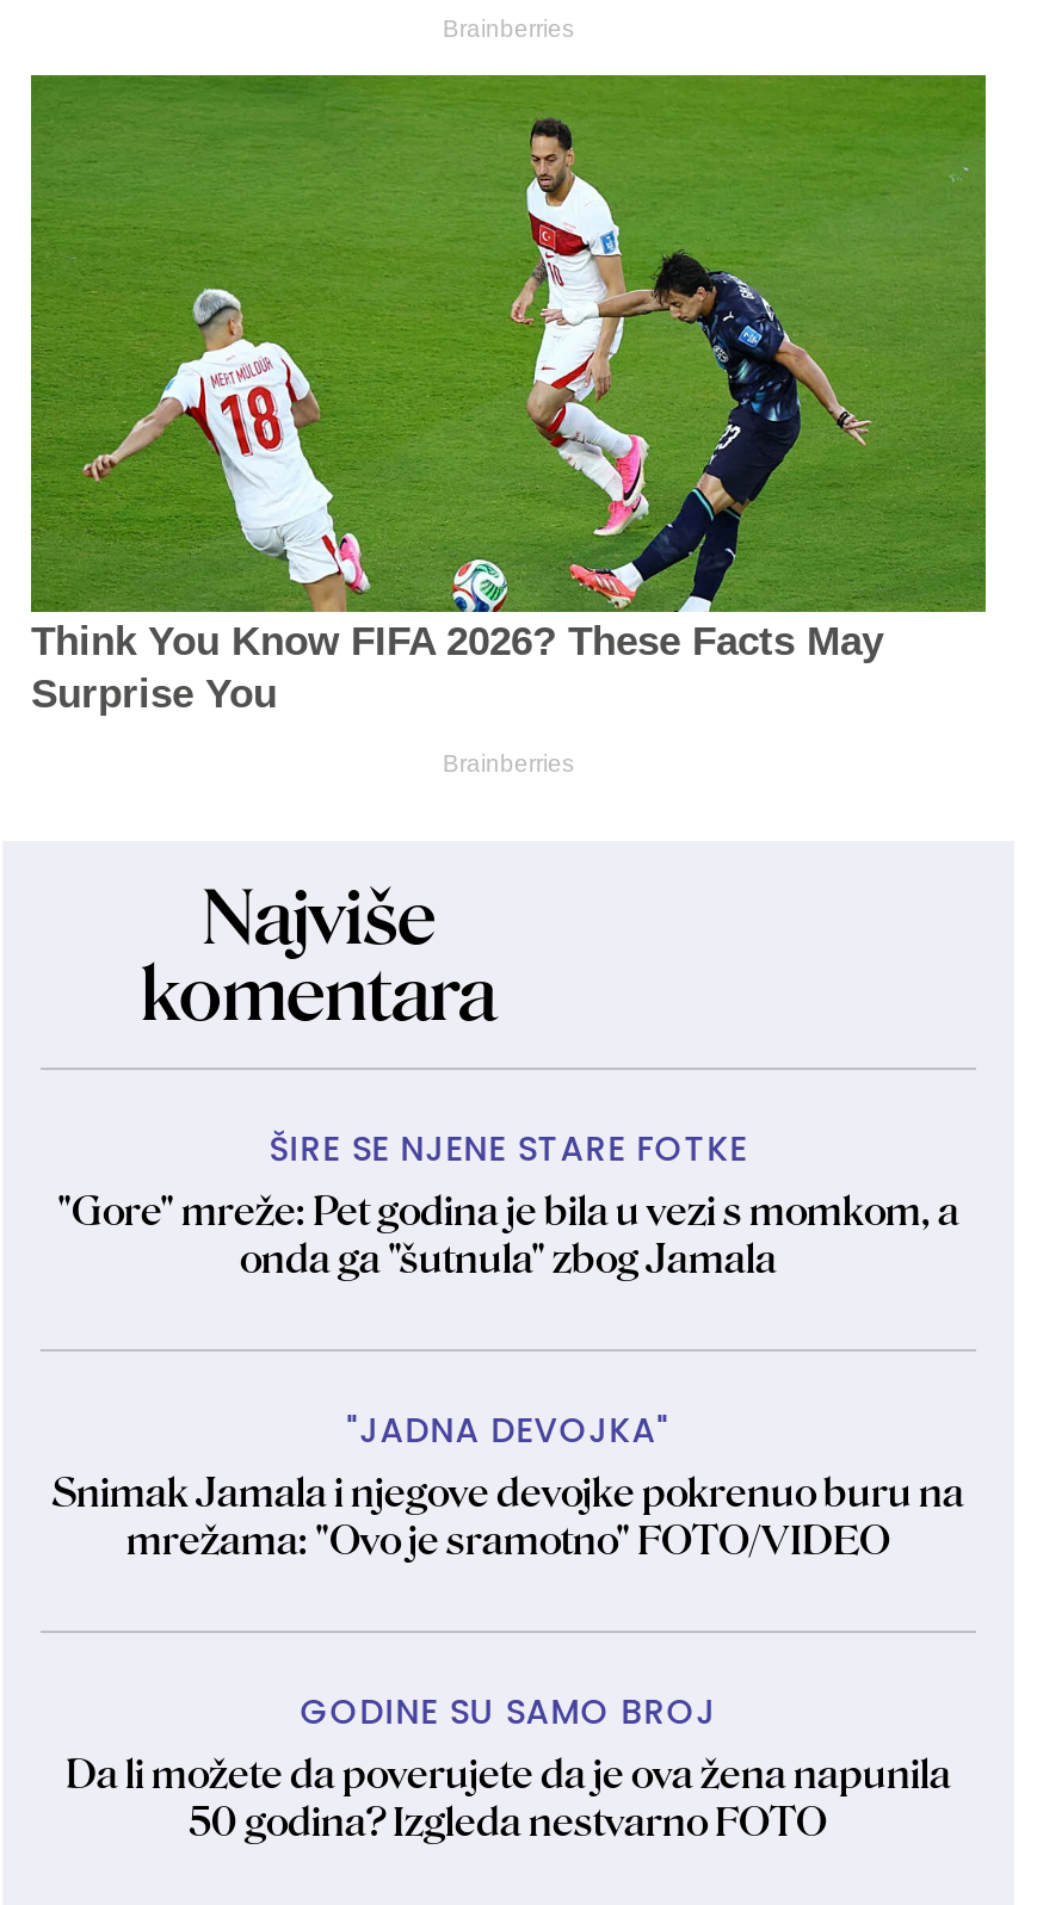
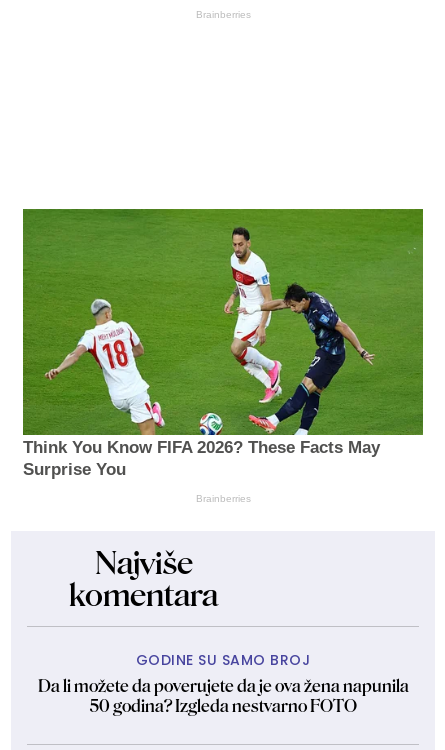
moved [29,76,988,1036] -> [22,210,424,612]: [image] | Think You Know FIFA 2026? These Facts May | Surprise You | Brainberries | Najviše | komentara
[57,1125,959,1282] ŠIRE SE NJENE STARE FOTKE | "Gore" mreže: Pet godina je bila u vezi s momkom, a | onda ga "šutnula" zbog Jamala -> none
[53,1406,964,1564] "JADNA DEVOJKA" | Snimak Jamala i njegove devojke pokrenuo buru na | mrežama: "Ovo je sramotno" FOTO/VIDEO -> none

